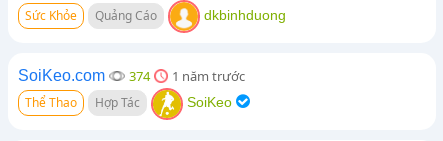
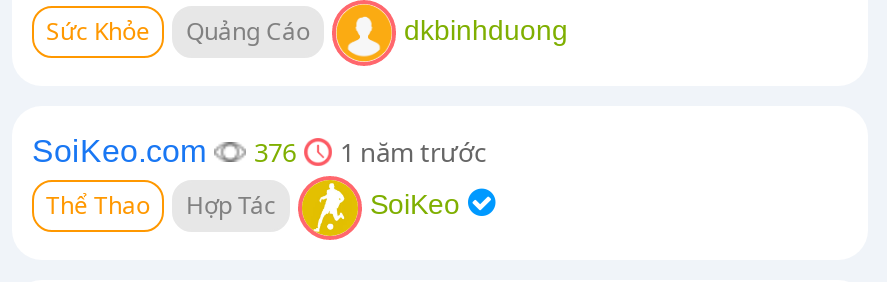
[18,67,245,85] SoiKeo.com 374 1 năm trước -> [32,133,486,169] SoiKeo.com 376 1 năm trước

